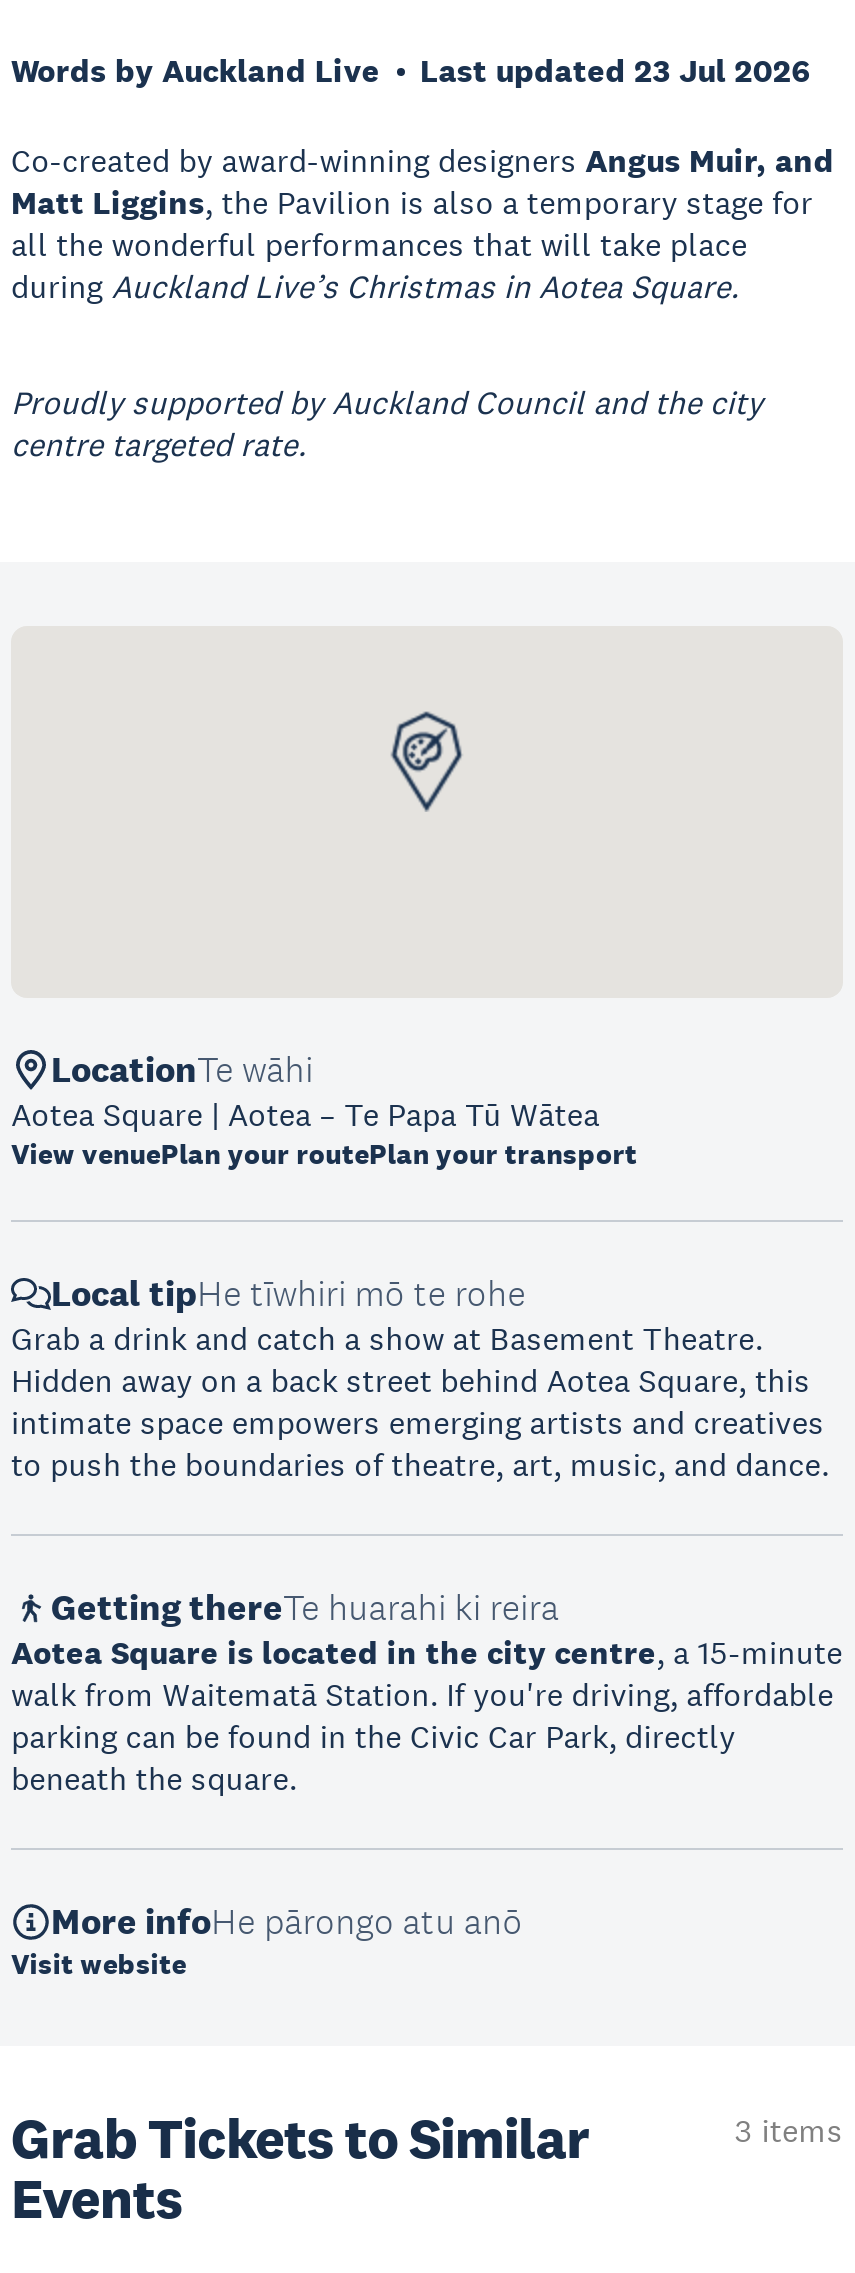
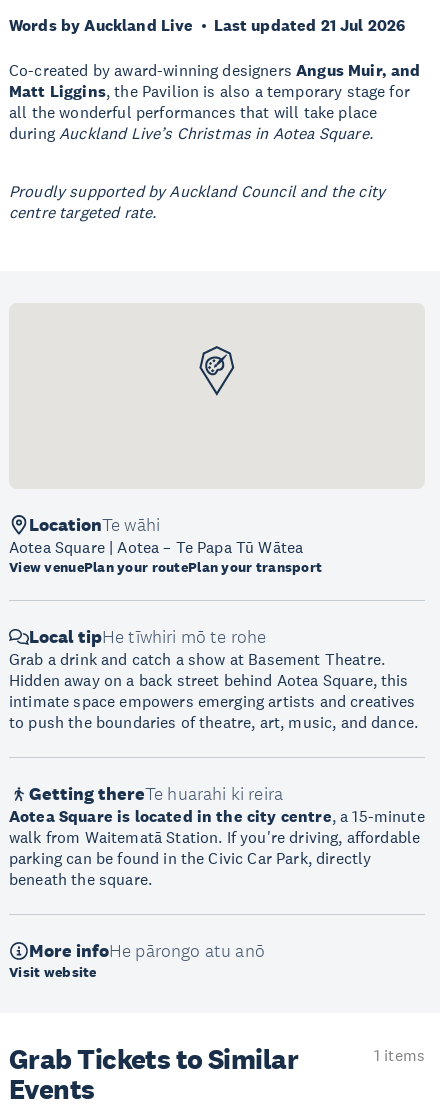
[420,50,810,92] Last updated 23 Jul 2026 -> [213,15,405,36] Last updated 21 Jul 2026
[735,2110,843,2150] 3 items -> [374,1045,425,1065] 1 items

